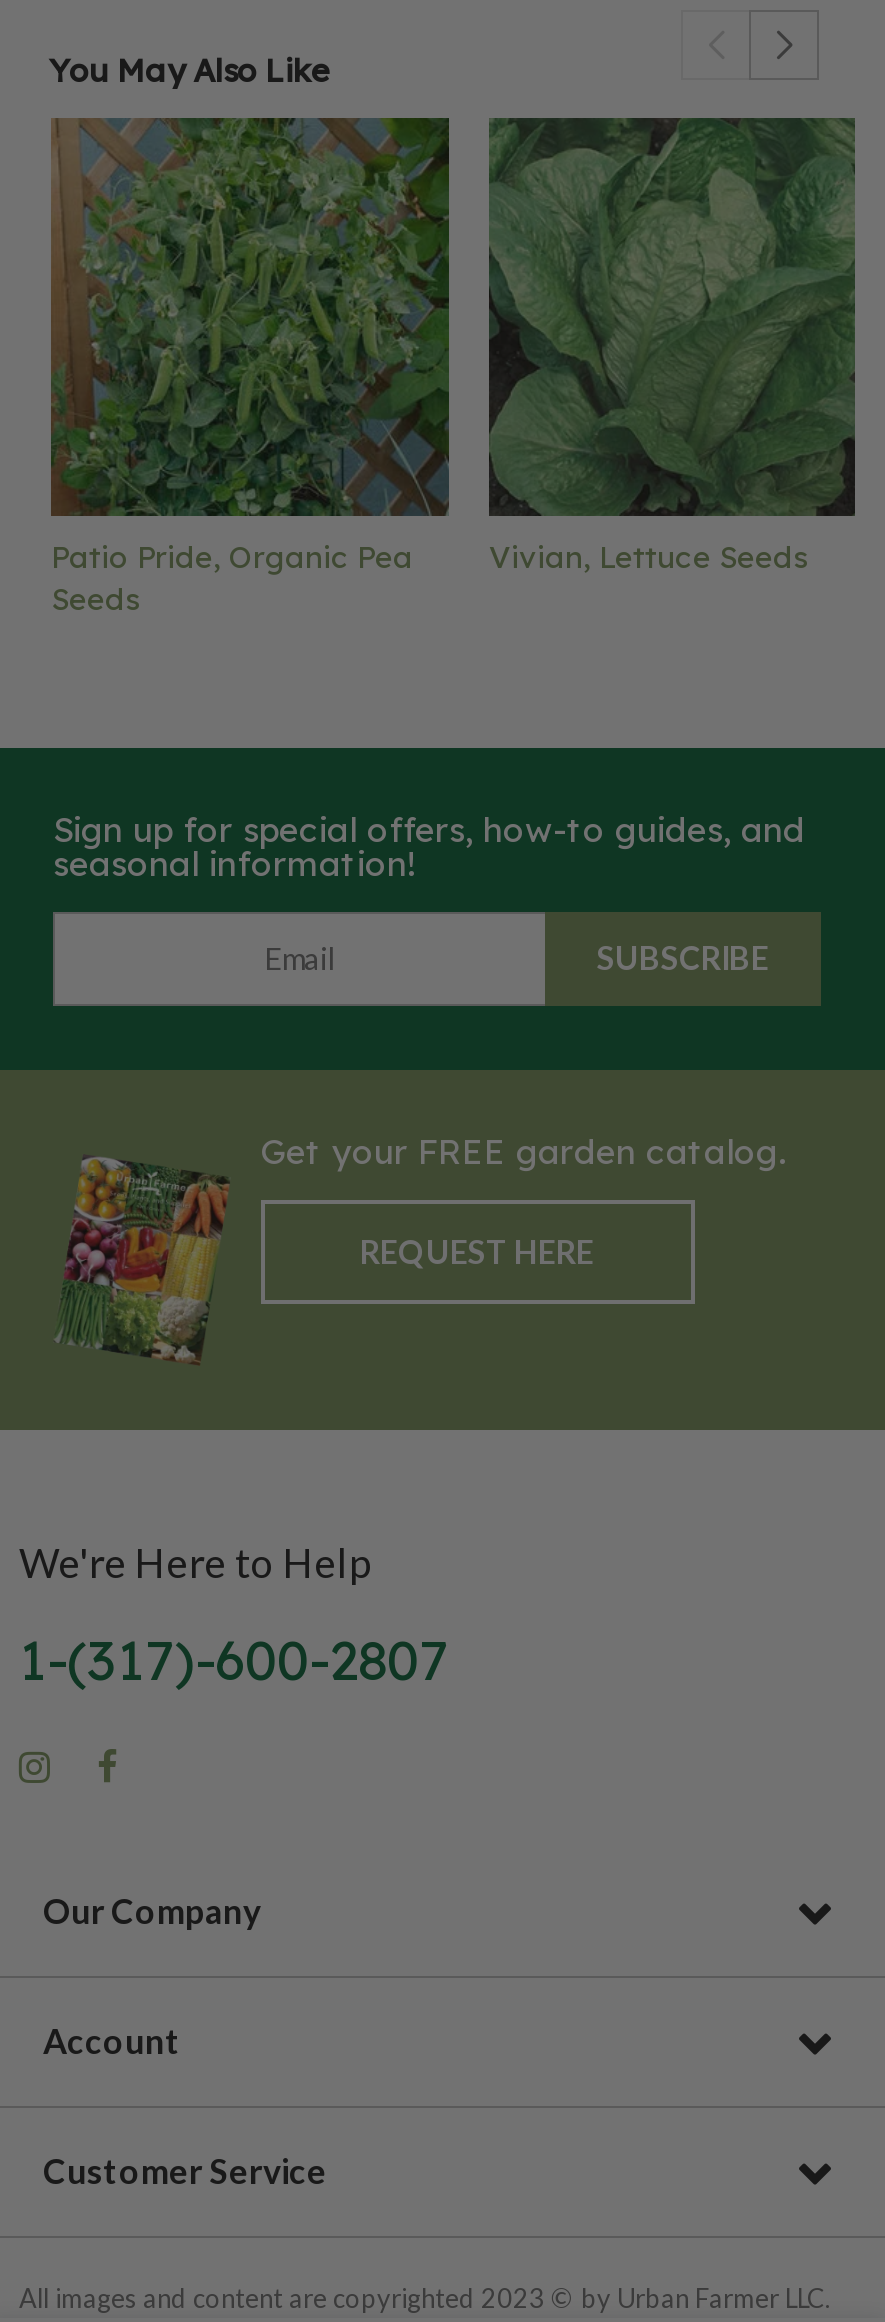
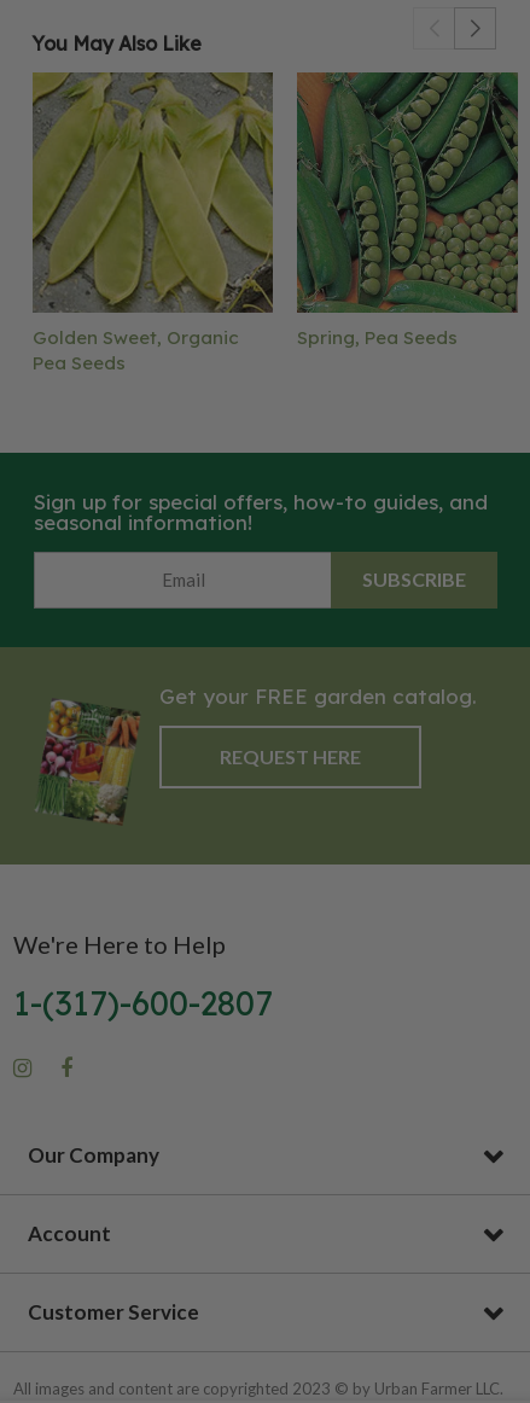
[49,116,451,617] [image] | Patio Pride, Organic Pea | Seeds -> [31,71,274,374] [image] | Golden Sweet, Organic | Pea Seeds
[487,116,857,575] [image] | Vivian, Lettuce Seeds -> [296,71,519,348] [image] | Spring, Pea Seeds

